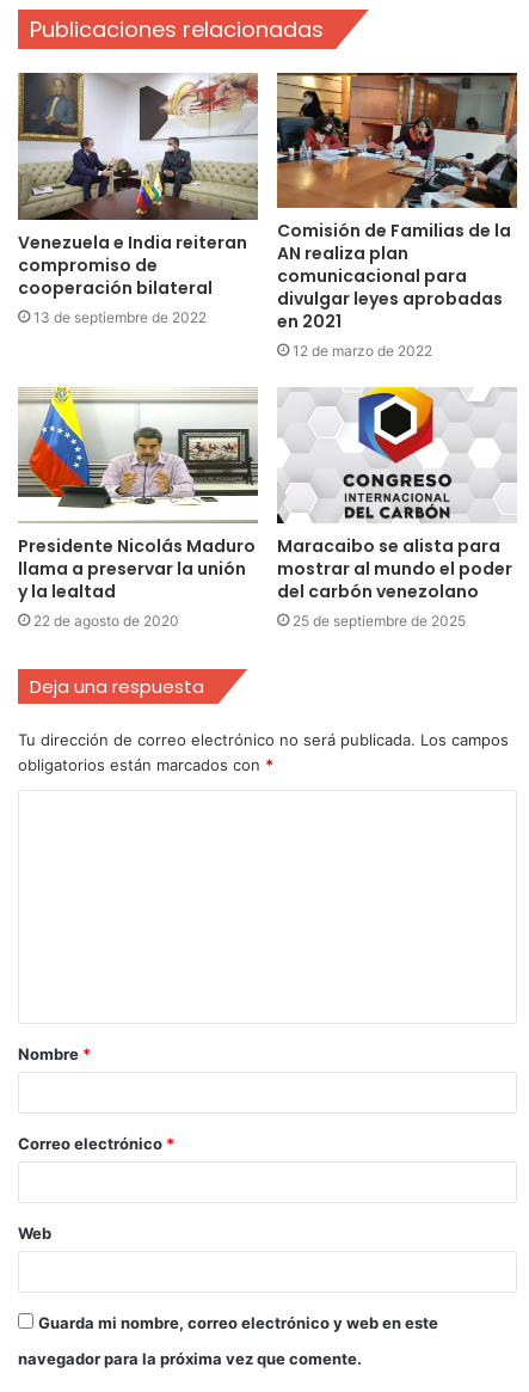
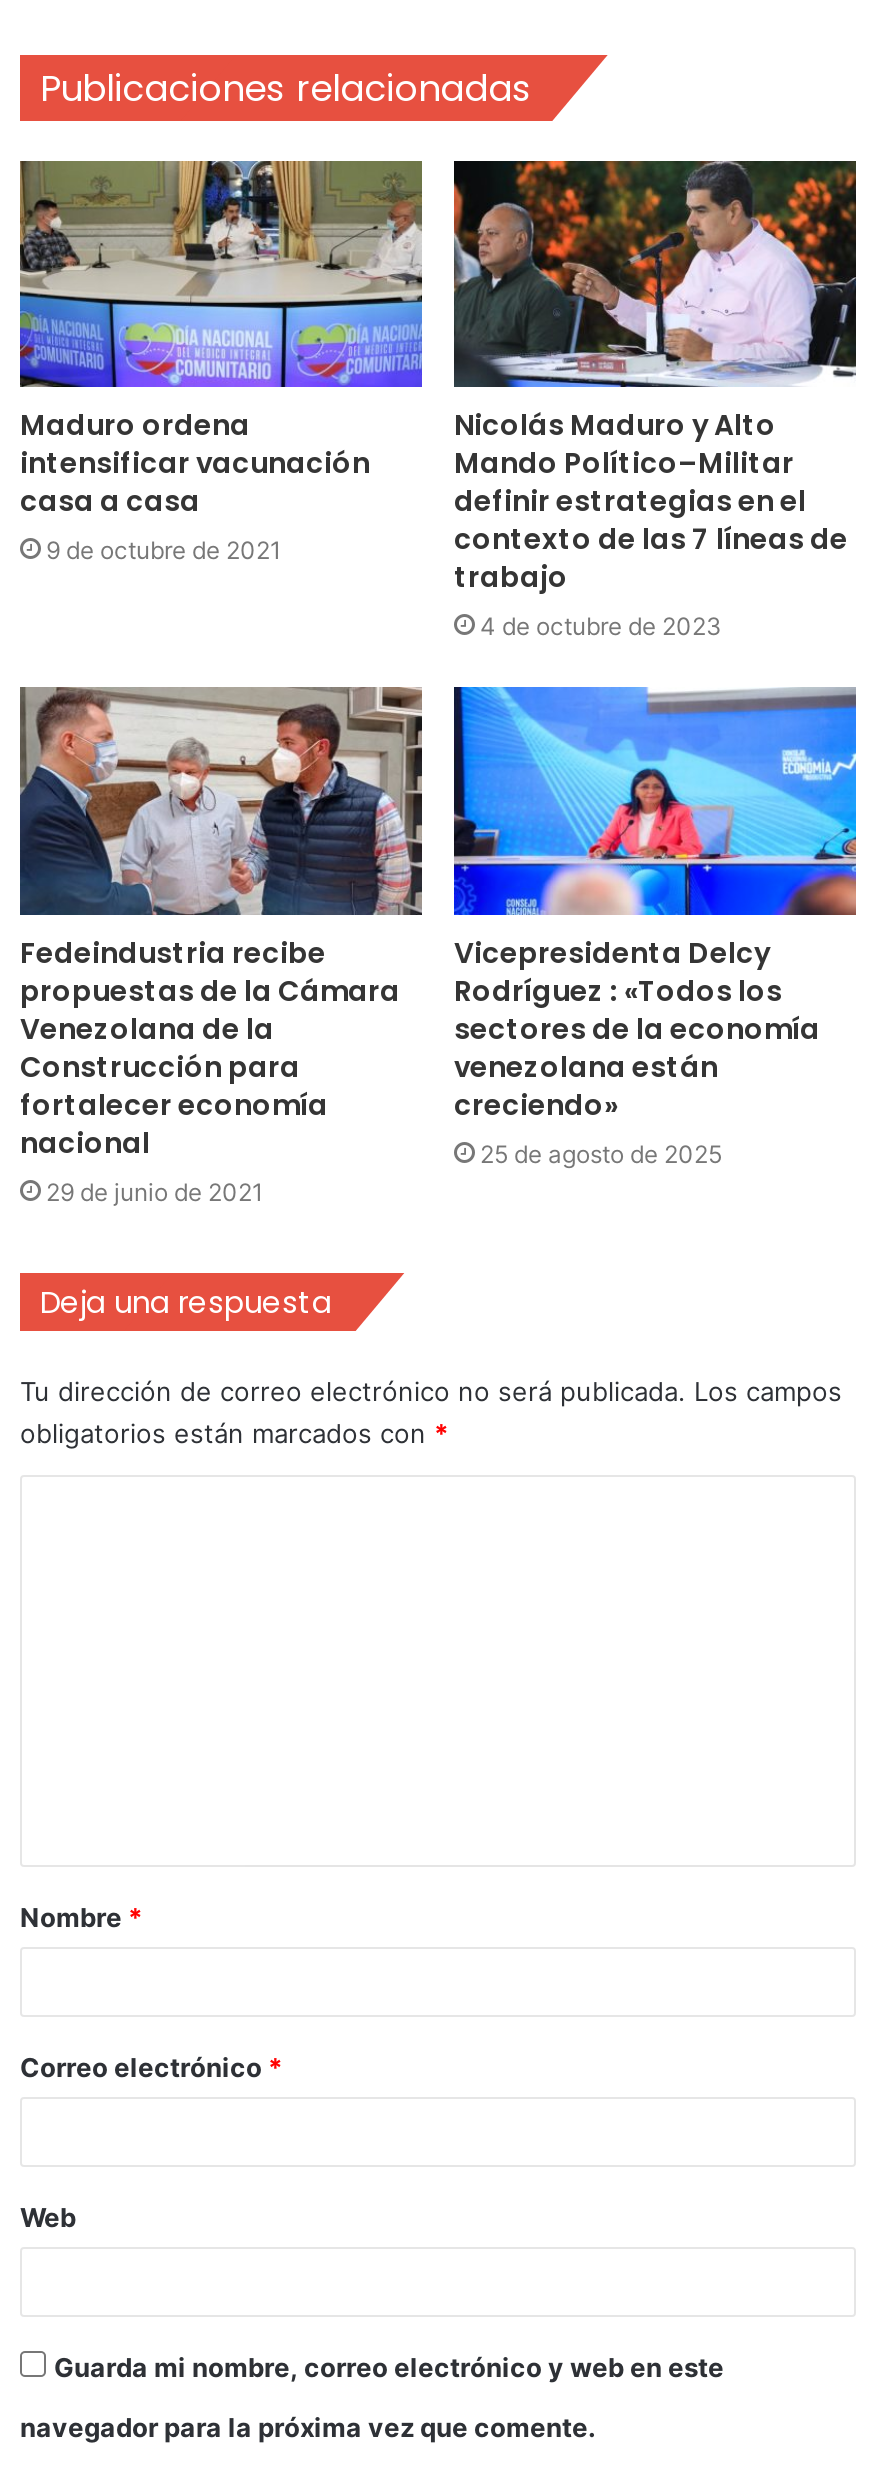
[17,73,259,326] [image] | Venezuela e India reiteran | compromiso de | cooperación bilateral | 13 de septiembre de 2022 -> [18,159,424,565] [image] | Maduro ordena | intensificar vacunación | casa a casa | 9 de octubre de 2021
[277,72,518,360] [image] | Comisión de Familias de la | AN realiza plan | comunicacional para | divulgar leyes aprobadas | en 2021 | 12 de marzo de 2022 -> [452,159,858,641] [image] | Nicolás Maduro y Alto | Mando Político–Militar | definir estrategias en el | contexto de las 7 líneas de | trabajo | 4 de octubre de 2023
[18,387,258,479] [image] -> [18,687,424,915] [image]
[277,386,517,629] [image] | Maracaibo se alista para | mostrar al mundo el poder | del carbón venezolano | 25 de septiembre de 2025 -> [452,689,858,1168] [image] | Vicepresidenta Delcy | Rodríguez : «Todos los | sectores de la economía | venezolana están | creciendo» | 25 de agosto de 2025
[18,534,256,629] Presidente Nicolás Maduro | llama a preservar la unión | y la lealtad | 22 de agosto de 2020 -> [20,932,400,1206] Fedeindustria recibe | propuestas de la Cámara | Venezolana de la | Construcción para | fortalecer economía | nacional | 29 de junio de 2021

